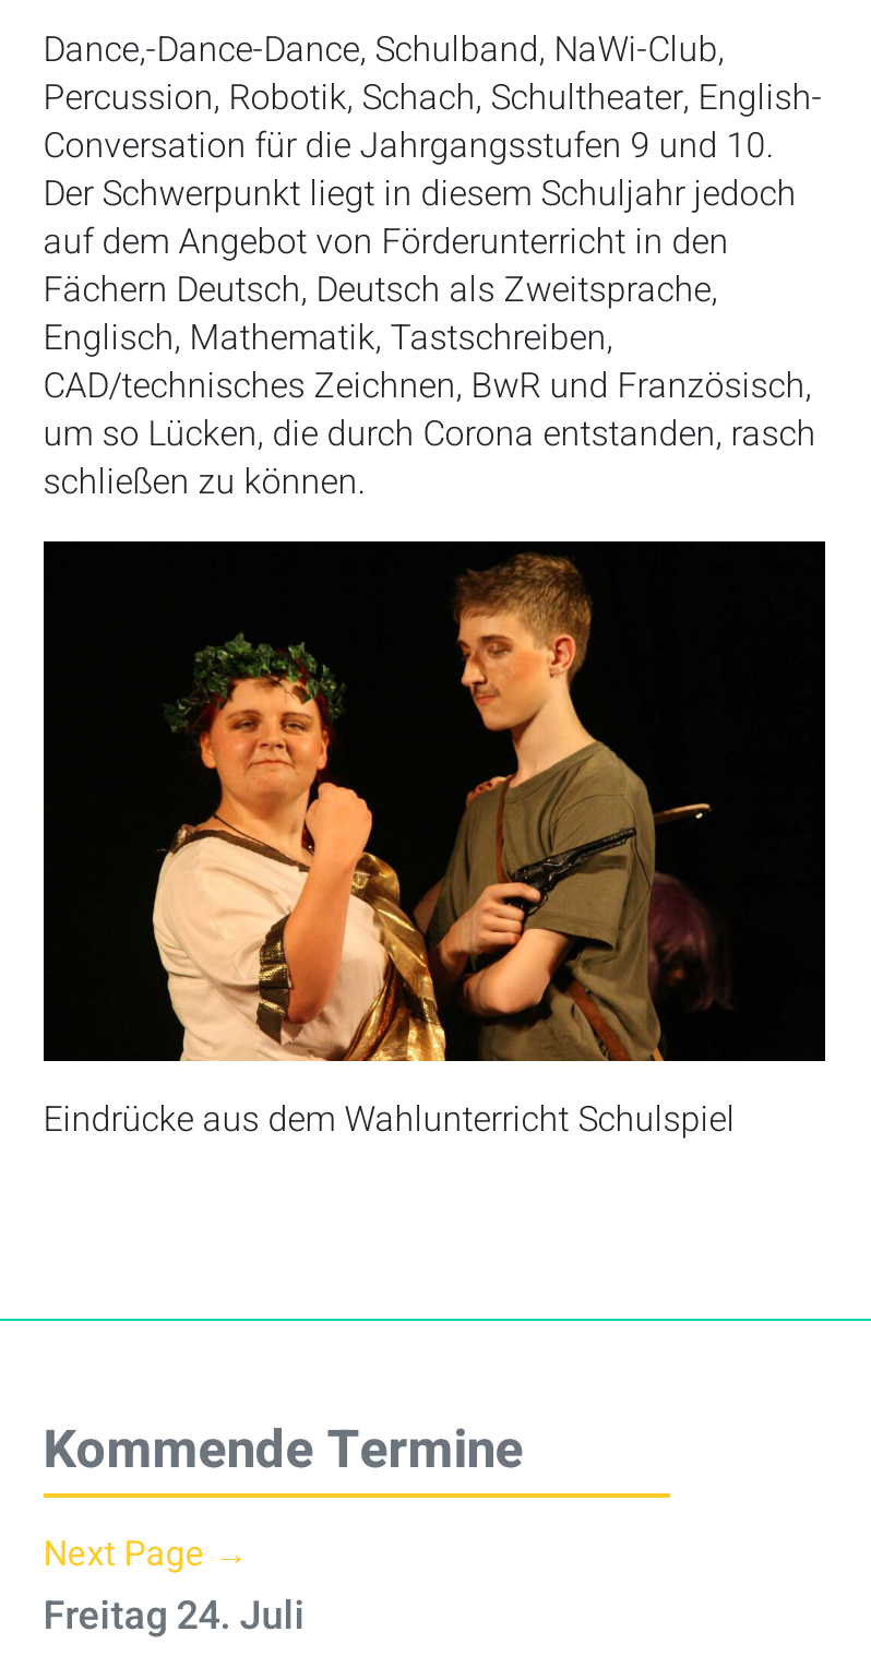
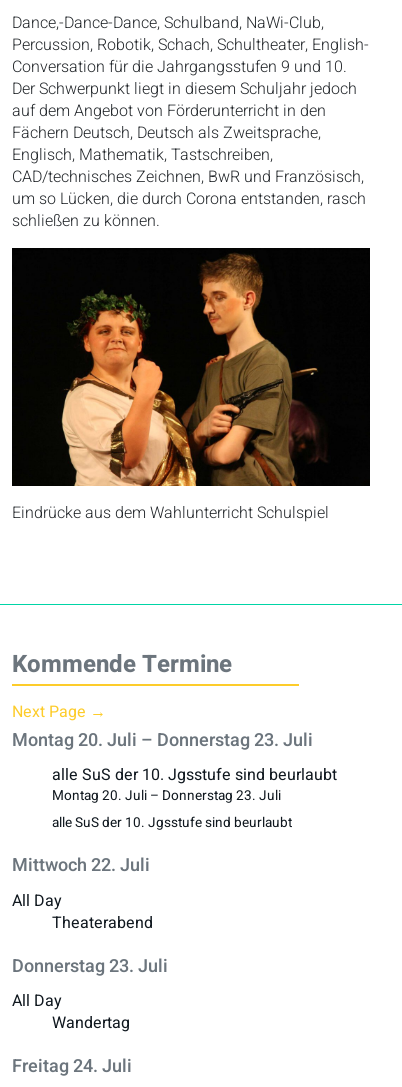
none -> [12,727,337,1035] Montag 20. Juli – Donnerstag 23. Juli | alle SuS der 10. Jgsstufe sind beurlaubt | Montag 20. Juli – Donnerstag 23. Juli | alle SuS der 10. Jgsstufe sind beurlaubt | Mittwoch 22. Juli | All Day | Theaterabend | Donnerstag 23. Juli | All Day | Wandertag

